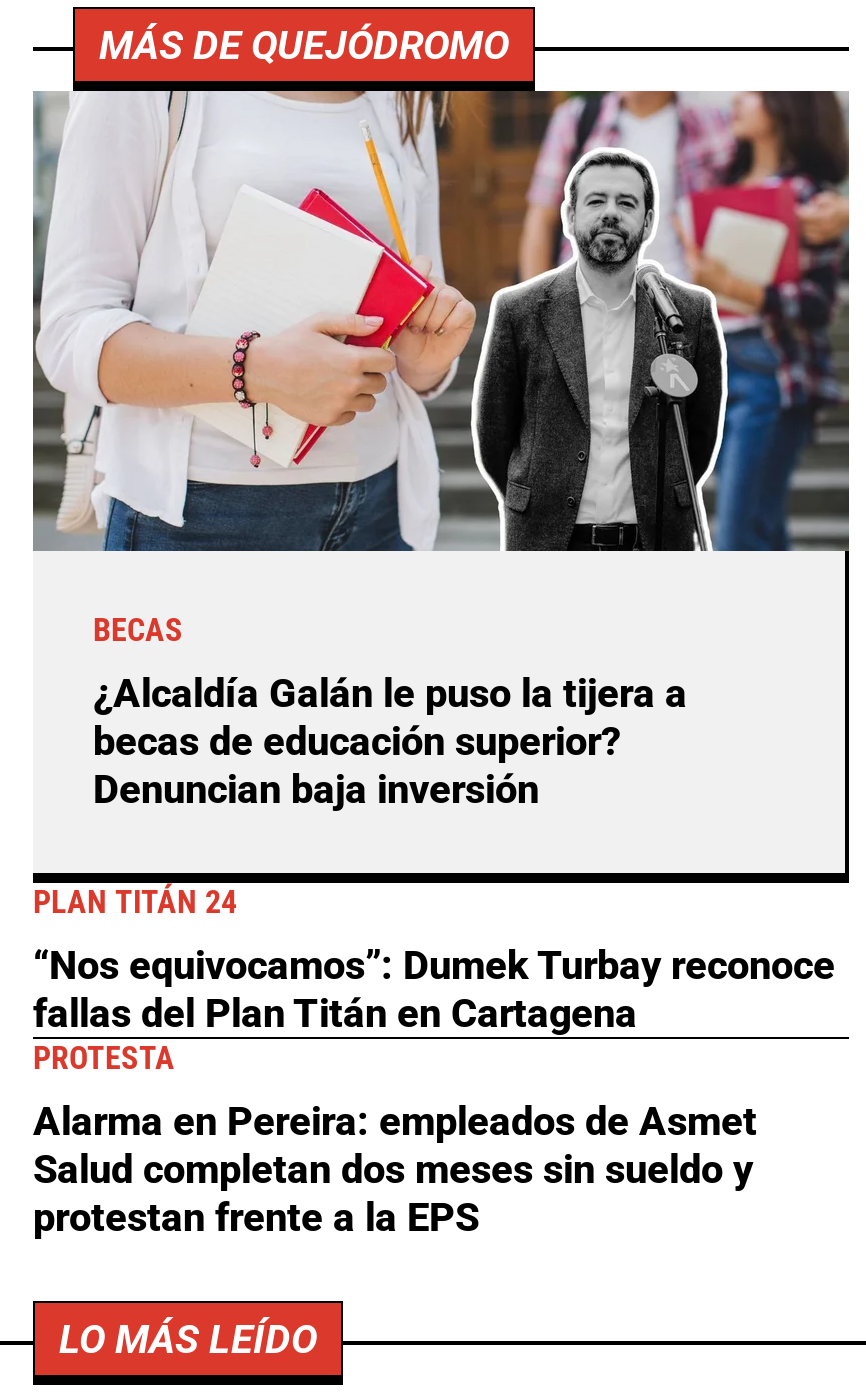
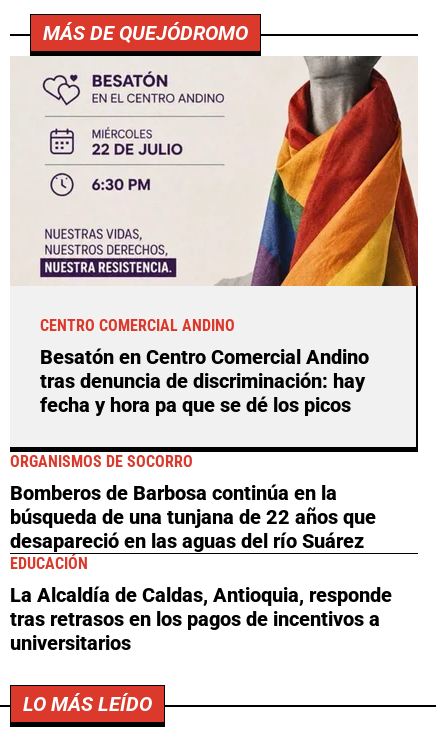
[31,89,851,812] [image] | BECAS | ¿Alcaldía Galán le puso la tijera a | becas de educación superior? | Denuncian baja inversión -> [10,55,419,417] [image] | CENTRO COMERCIAL ANDINO | Besatón en Centro Comercial Andino | tras denuncia de discriminación: hay | fecha y hora pa que se dé los picos
[33,882,835,1240] PLAN TITÁN 24 | “Nos equivocamos”: Dumek Turbay reconoce | fallas del Plan Titán en Cartagena | PROTESTA | Alarma en Pereira: empleados de Asmet | Salud completan dos meses sin sueldo y | protestan frente a la EPS -> [10,452,392,655] ORGANISMOS DE SOCORRO | Bomberos de Barbosa continúa en la | búsqueda de una tunjana de 22 años que | desapareció en las aguas del río Suárez | EDUCACIÓN | La Alcaldía de Caldas, Antioquia, responde | tras retrasos en los pagos de incentivos a | universitarios

